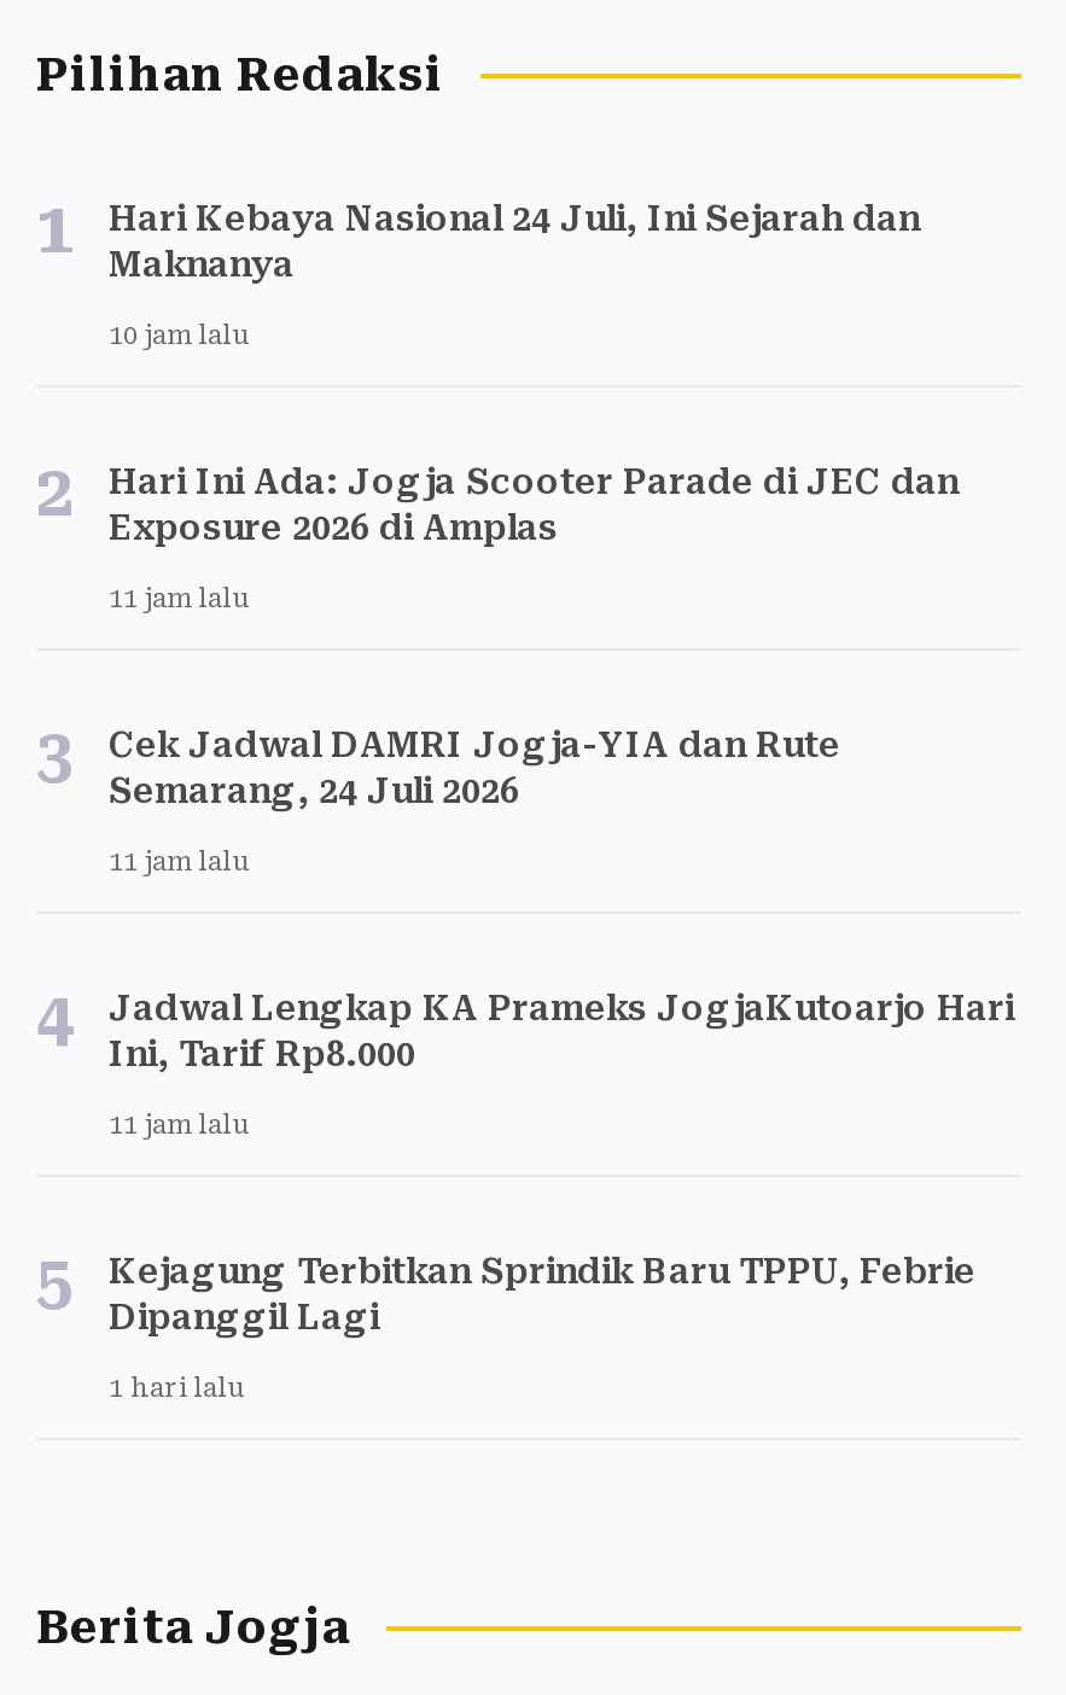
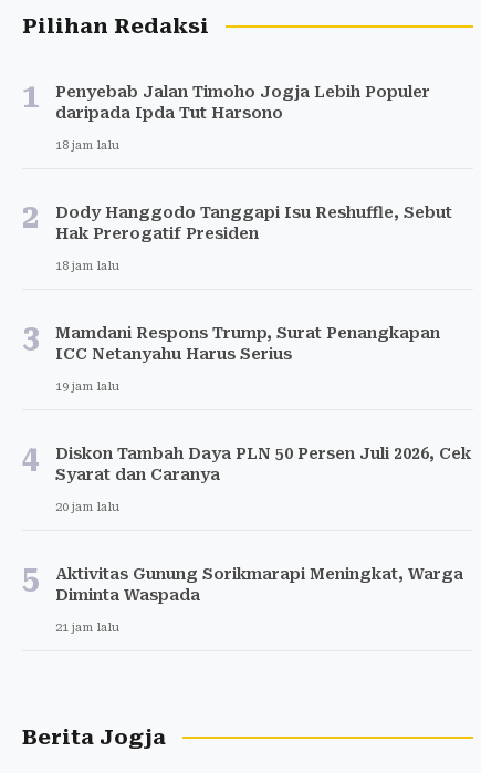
[109,198,920,282] Hari Kebaya Nasional 24 Juli, Ini Sejarah dan | Maknanya -> [55,82,430,121] Penyebab Jalan Timoho Jogja Lebih Populer | daripada Ipda Tut Harsono
[109,319,249,350] 10 jam lalu -> [55,138,119,152] 18 jam lalu
[109,461,959,546] Hari Ini Ada: Jogja Scooter Parade di JEC dan | Exposure 2026 di Amplas -> [55,203,452,242] Dody Hanggodo Tanggapi Isu Reshuffle, Sebut | Hak Prerogatif Presiden
[109,582,249,613] 11 jam lalu -> [55,258,119,273] 18 jam lalu
[109,724,840,809] Cek Jadwal DAMRI Jogja-YIA dan Rute | Semarang, 24 Juli 2026 -> [55,323,440,362] Mamdani Respons Trump, Surat Penangkapan | ICC Netanyahu Harus Serius
[109,845,249,876] 11 jam lalu -> [55,379,119,393] 19 jam lalu
[109,988,1014,1072] Jadwal Lengkap KA Prameks JogjaKutoarjo Hari | Ini, Tarif Rp8.000 -> [55,444,471,483] Diskon Tambah Daya PLN 50 Persen Juli 2026, Cek | Syarat dan Caranya
[109,1108,249,1140] 11 jam lalu -> [55,499,119,514] 20 jam lalu
[109,1251,975,1335] Kejagung Terbitkan Sprindik Baru TPPU, Febrie | Dipanggil Lagi -> [55,565,463,603] Aktivitas Gunung Sorikmarapi Meningkat, Warga | Diminta Waspada
[109,1371,244,1403] 1 hari lalu -> [55,620,119,634] 21 jam lalu

